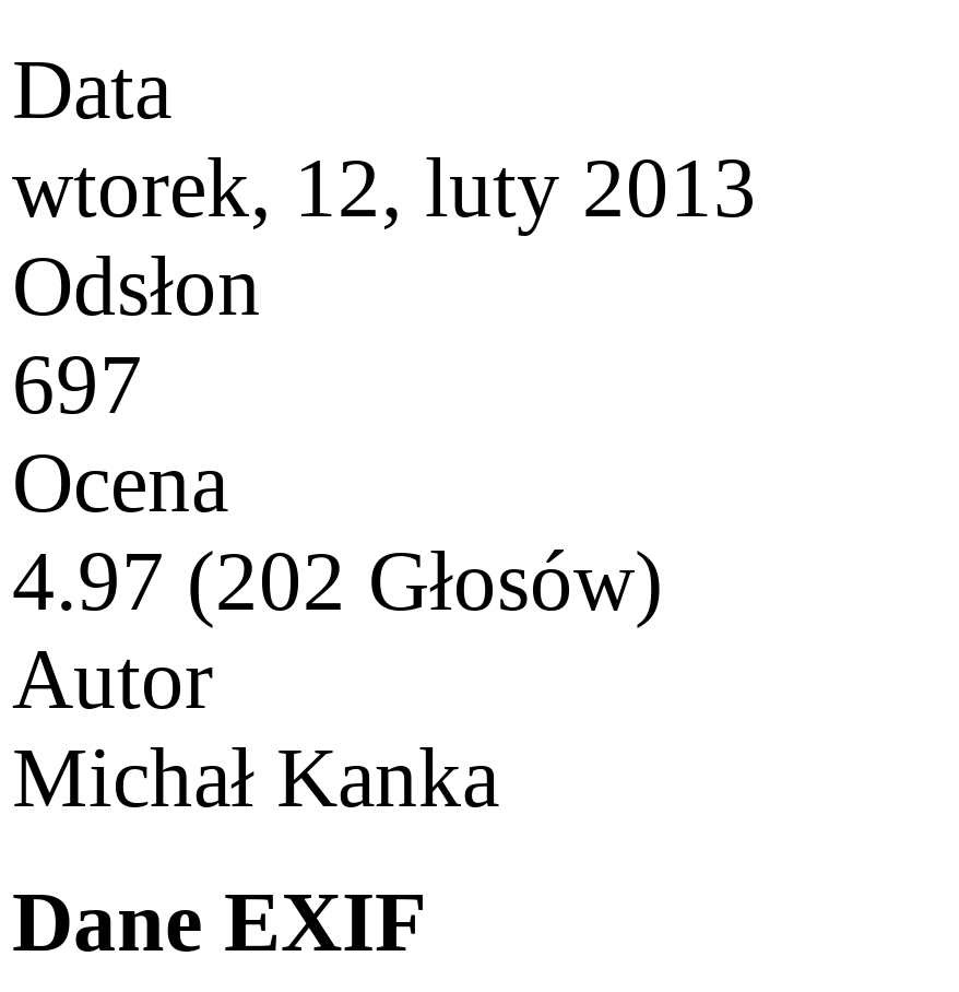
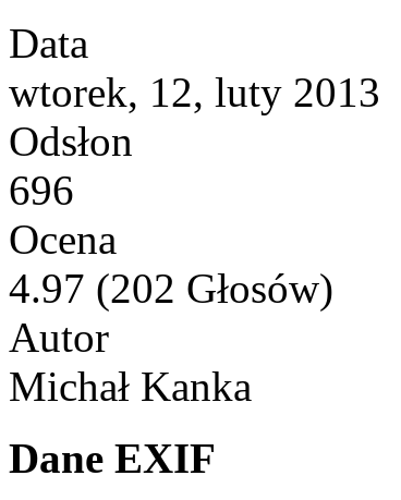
[12,336,143,430] 697 -> [9,167,74,213] 696

